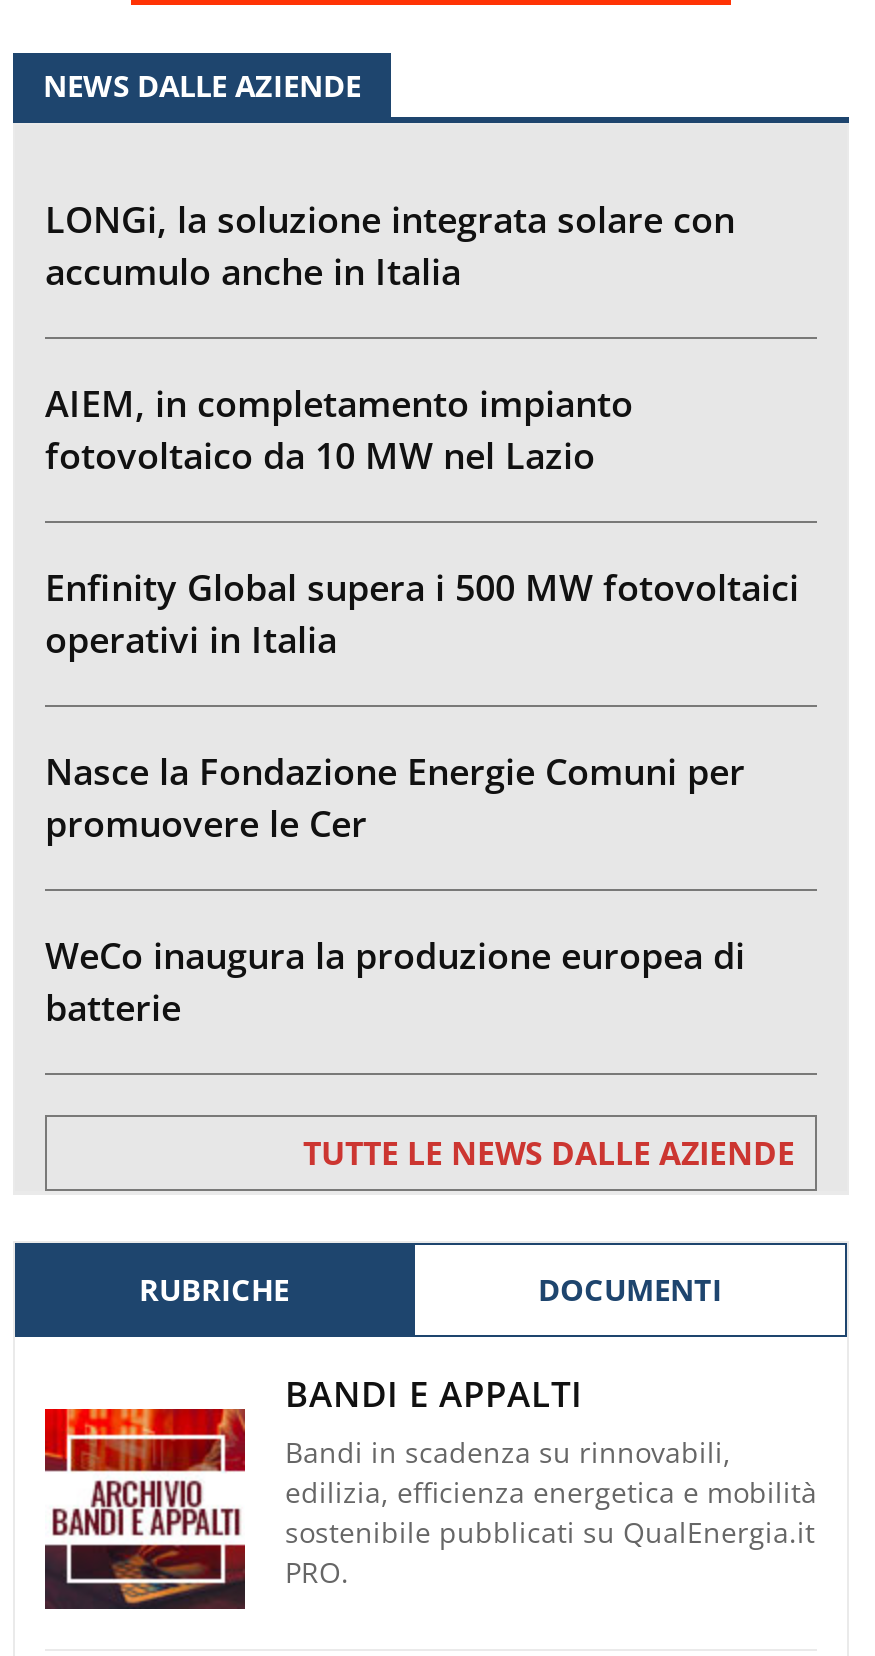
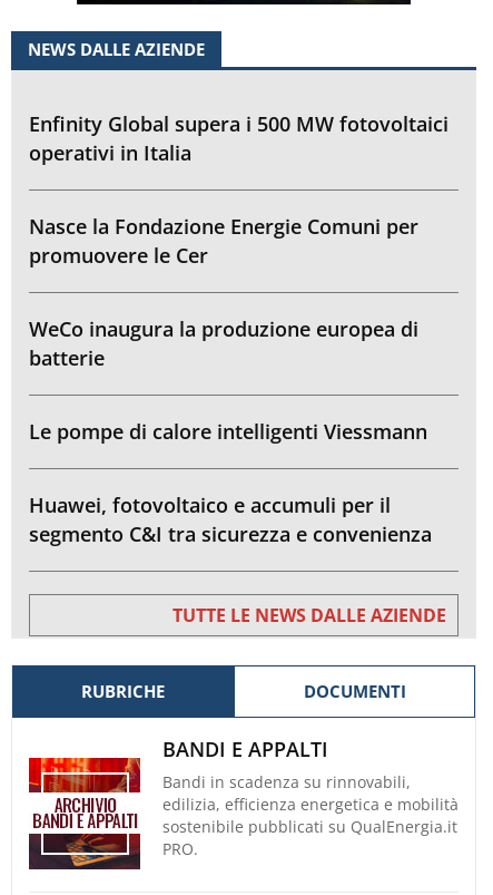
[45,194,735,478] LONGi, la soluzione integrata solare con | accumulo anche in Italia | AIEM, in completamento impianto | fotovoltaico da 10 MW nel Lazio -> none
moved [45,562,799,1030] -> [29,110,448,371]: Enfinity Global supera i 500 MW fotovoltaici | operativi in Italia | Nasce la Fondazione Energie Comuni per | promuovere le Cer | WeCo inaugura la produzione europea di | batterie
none -> [29,418,432,547] Le pompe di calore intelligenti Viessmann | Huawei, fotovoltaico e accumuli per il | segmento C&I tra sicurezza e convenienza

